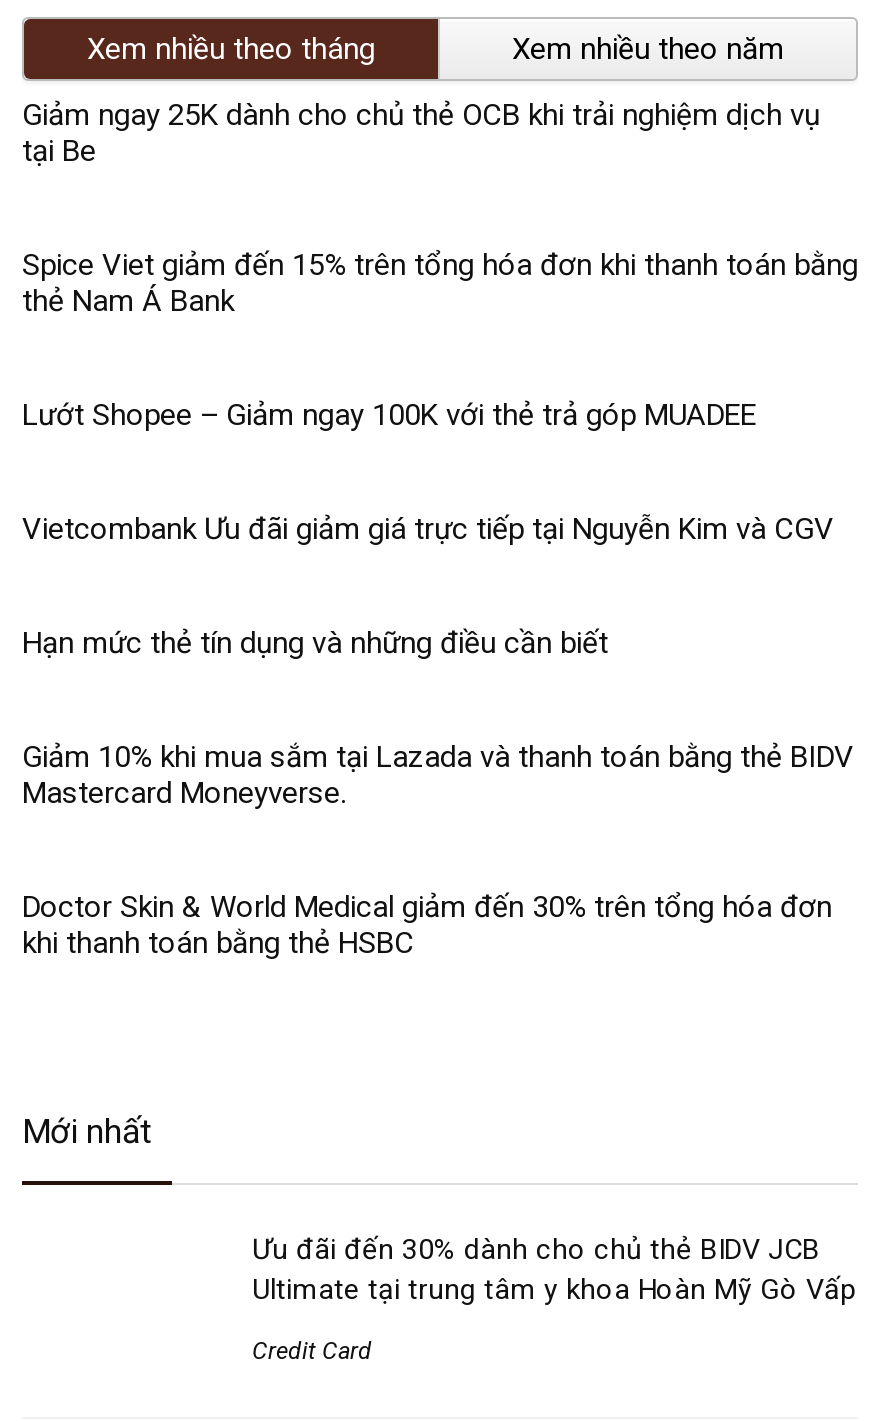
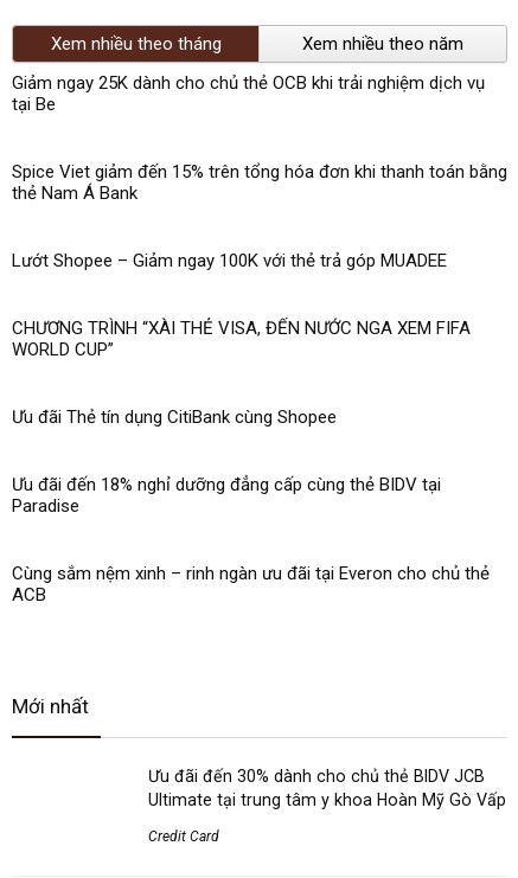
[22,510,834,546] Vietcombank Ưu đãi giảm giá trực tiếp tại Nguyễn Kim và CGV -> [12,317,471,360] CHƯƠNG TRÌNH “XÀI THẺ VISA, ĐẾN NƯỚC NGA XEM FIFA | WORLD CUP”
[22,624,608,660] Hạn mức thẻ tín dụng và những điều cần biết -> [12,406,337,427] Ưu đãi Thẻ tín dụng CitiBank cùng Shopee
[22,738,854,810] Giảm 10% khi mua sắm tại Lazada và thanh toán bằng thẻ BIDV | Mastercard Moneyverse. -> [12,473,441,516] Ưu đãi đến 18% nghỉ dưỡng đẳng cấp cùng thẻ BIDV tại | Paradise
[22,888,832,960] Doctor Skin & World Medical giảm đến 30% trên tổng hóa đơn | khi thanh toán bằng thẻ HSBC -> [12,562,490,605] Cùng sắm nệm xinh – rinh ngàn ưu đãi tại Everon cho chủ thẻ | ACB

